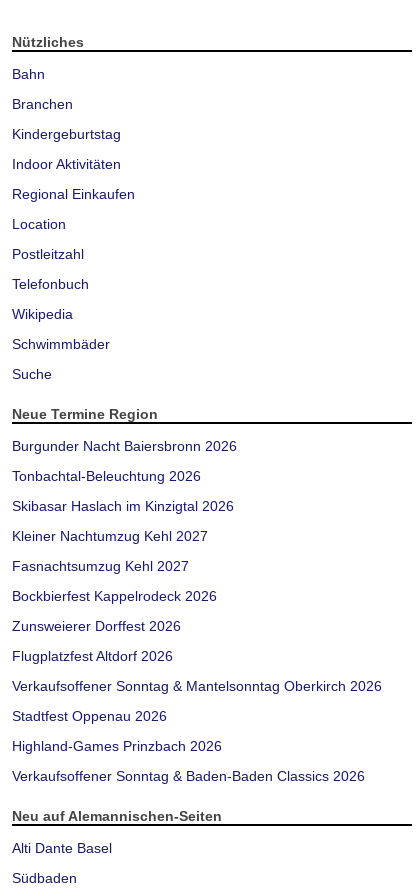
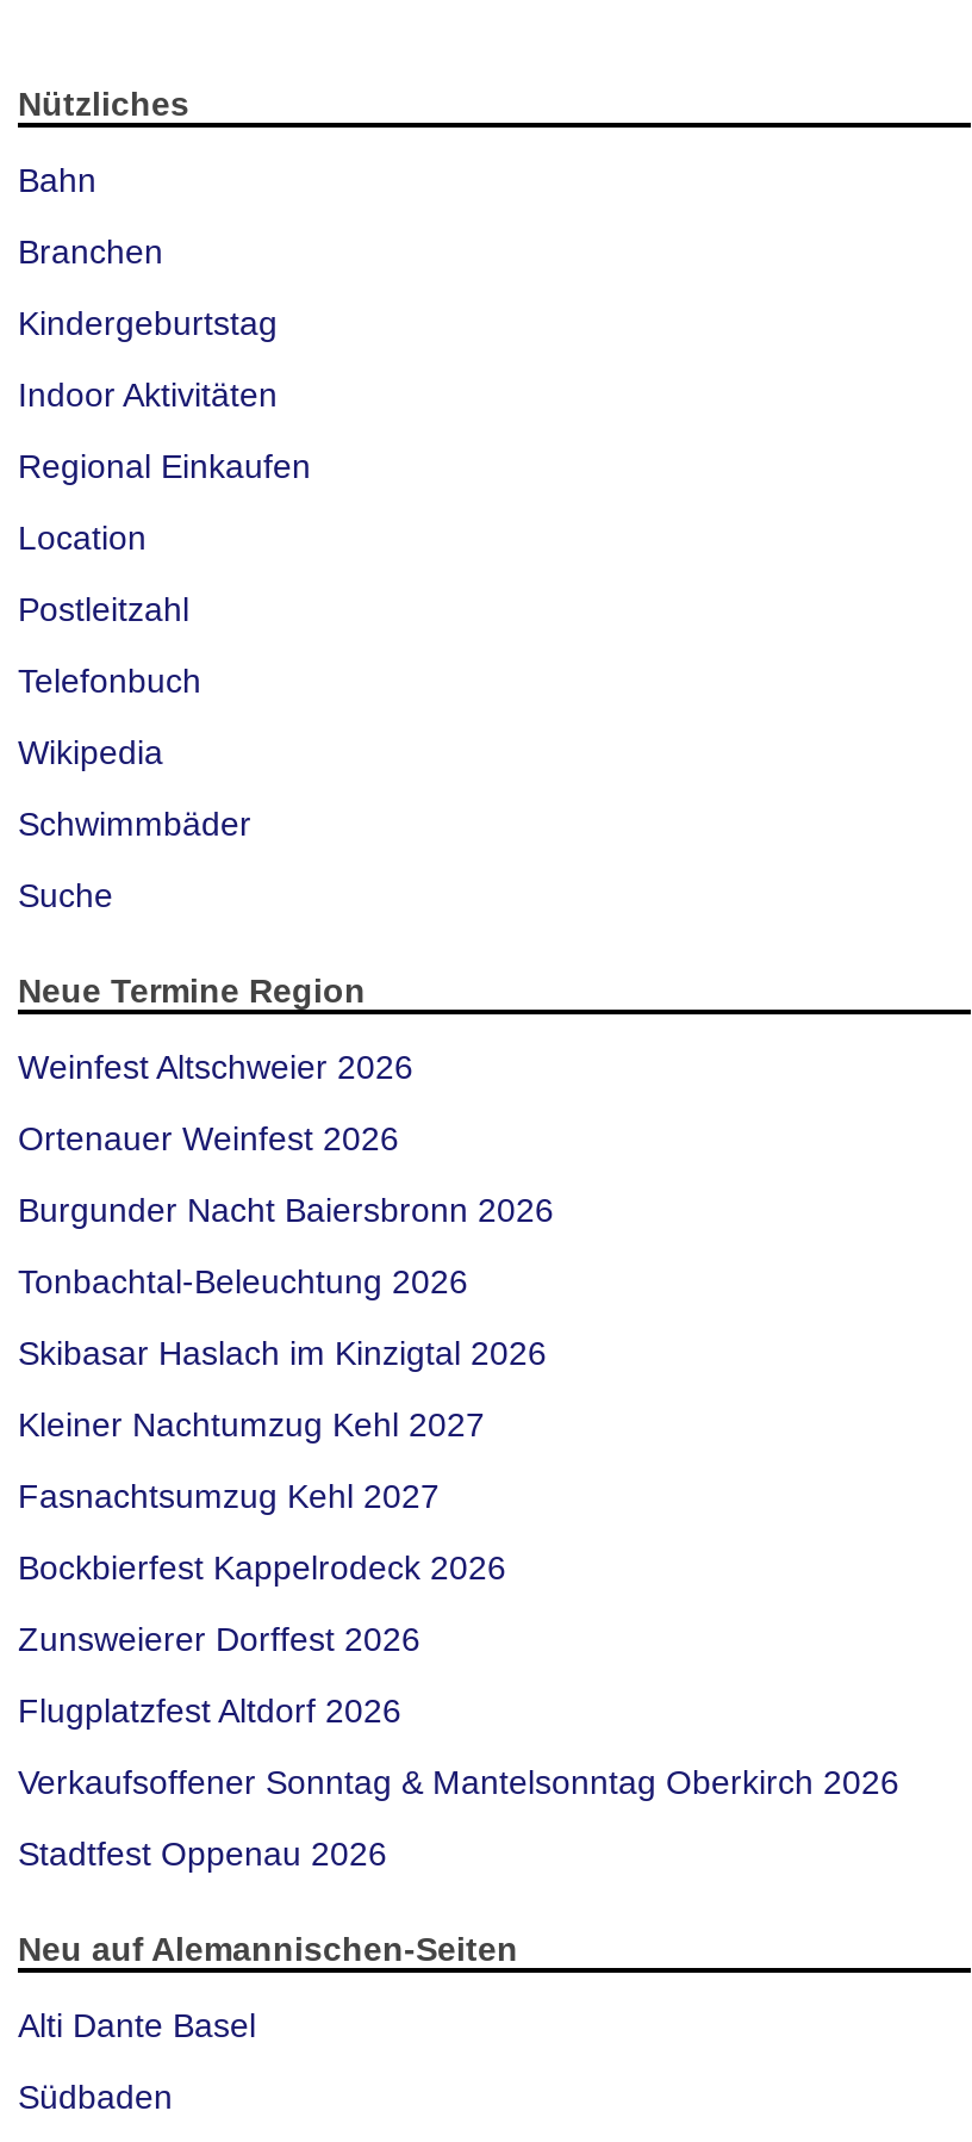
none -> [18,1047,413,1157] Weinfest Altschweier 2026 | Ortenauer Weinfest 2026
moved [12,438,382,724] -> [18,1190,899,1872]: Burgunder Nacht Baiersbronn 2026 | Tonbachtal-Beleuchtung 2026 | Skibasar Haslach im Kinzigtal 2026 | ... | Verkaufsoffener Sonntag & Mantelsonntag Oberkirch 2026 | Stadtfest Oppenau 2026
[12,738,365,784] Highland-Games Prinzbach 2026 | Verkaufsoffener Sonntag & Baden-Baden Classics 2026 -> none

